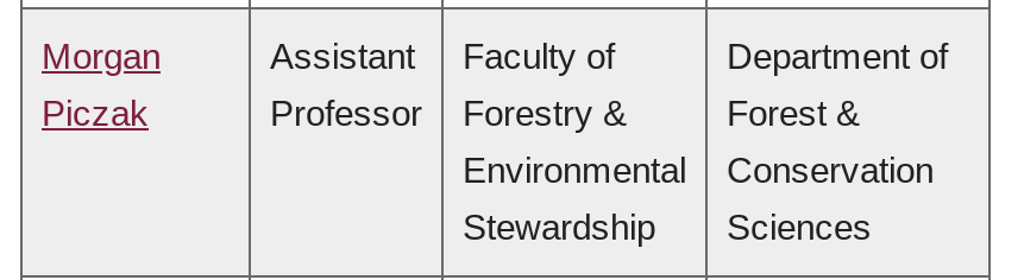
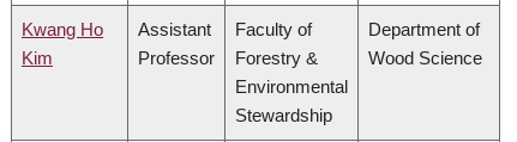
[42,36,161,133] Morgan | Piczak -> [22,19,103,68] Kwang Ho | Kim
[727,93,934,247] Forest & | Conservation | Sciences -> [368,48,482,68] Wood Science

